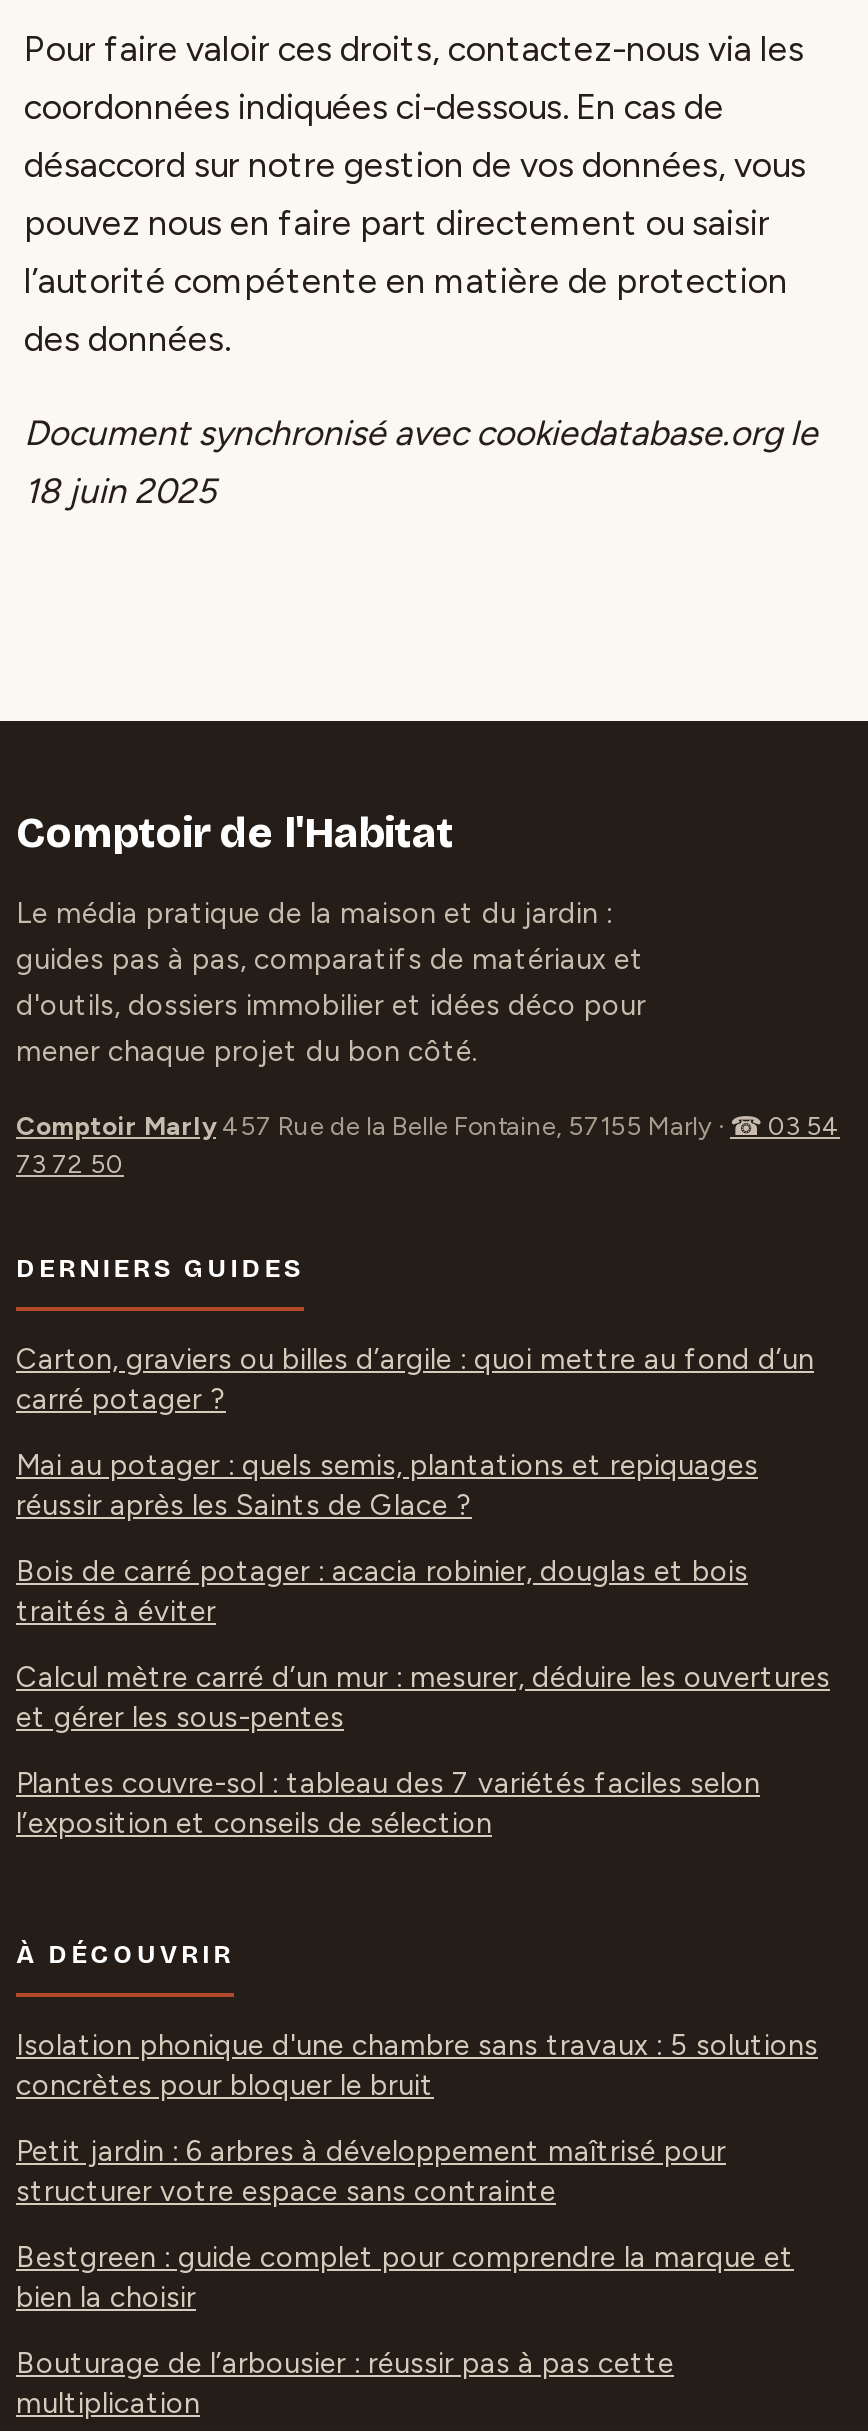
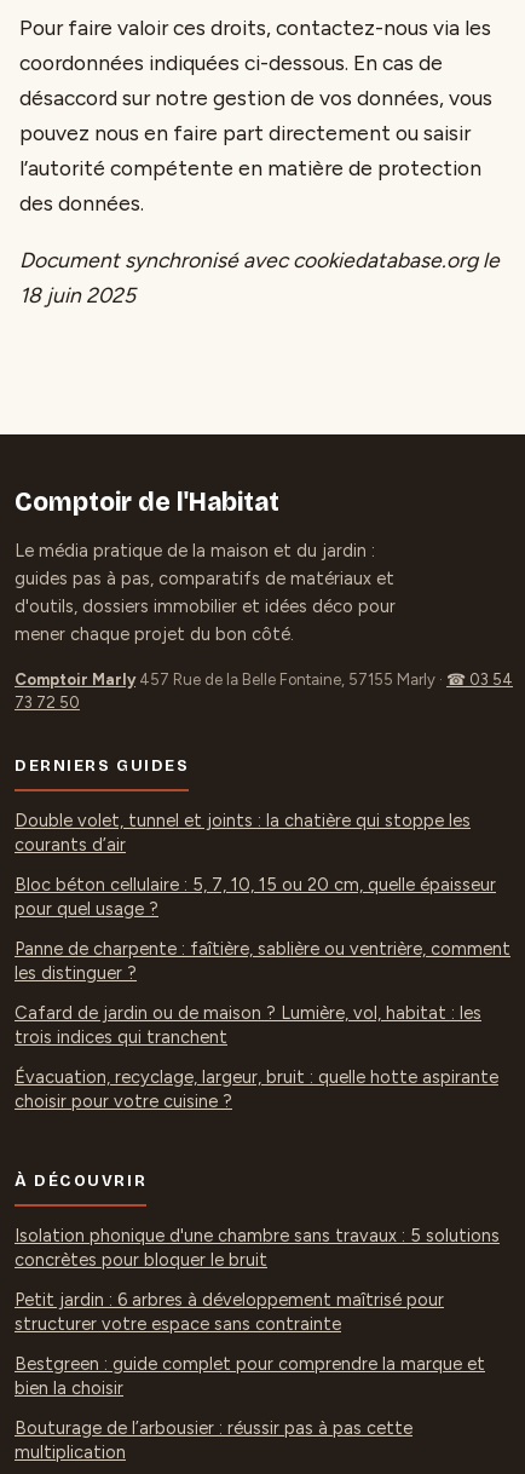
[16,1341,814,1417] Carton, graviers ou billes d’argile : quoi mettre au fond d’un | carré potager ? -> [15,810,471,856] Double volet, tunnel et joints : la chatière qui stoppe les | courants d’air
[16,1447,758,1523] Mai au potager : quels semis, plantations et repiquages | réussir après les Saints de Glace ? -> [15,874,496,920] Bloc béton cellulaire : 5, 7, 10, 15 ou 20 cm, quelle épaisseur | pour quel usage ?
[16,1553,748,1629] Bois de carré potager : acacia robinier, douglas et bois | traités à éviter -> [15,938,510,984] Panne de charpente : faîtière, sablière ou ventrière, comment | les distinguer ?
[16,1659,830,1735] Calcul mètre carré d’un mur : mesurer, déduire les ouvertures | et gérer les sous-pentes -> [15,1002,481,1048] Cafard de jardin ou de maison ? Lumière, vol, habitat : les | trois indices qui tranchent
[16,1765,760,1841] Plantes couvre-sol : tableau des 7 variétés faciles selon | l’exposition et conseils de sélection -> [15,1066,498,1112] Évacuation, recyclage, largeur, bruit : quelle hotte aspirante | choisir pour votre cuisine ?

